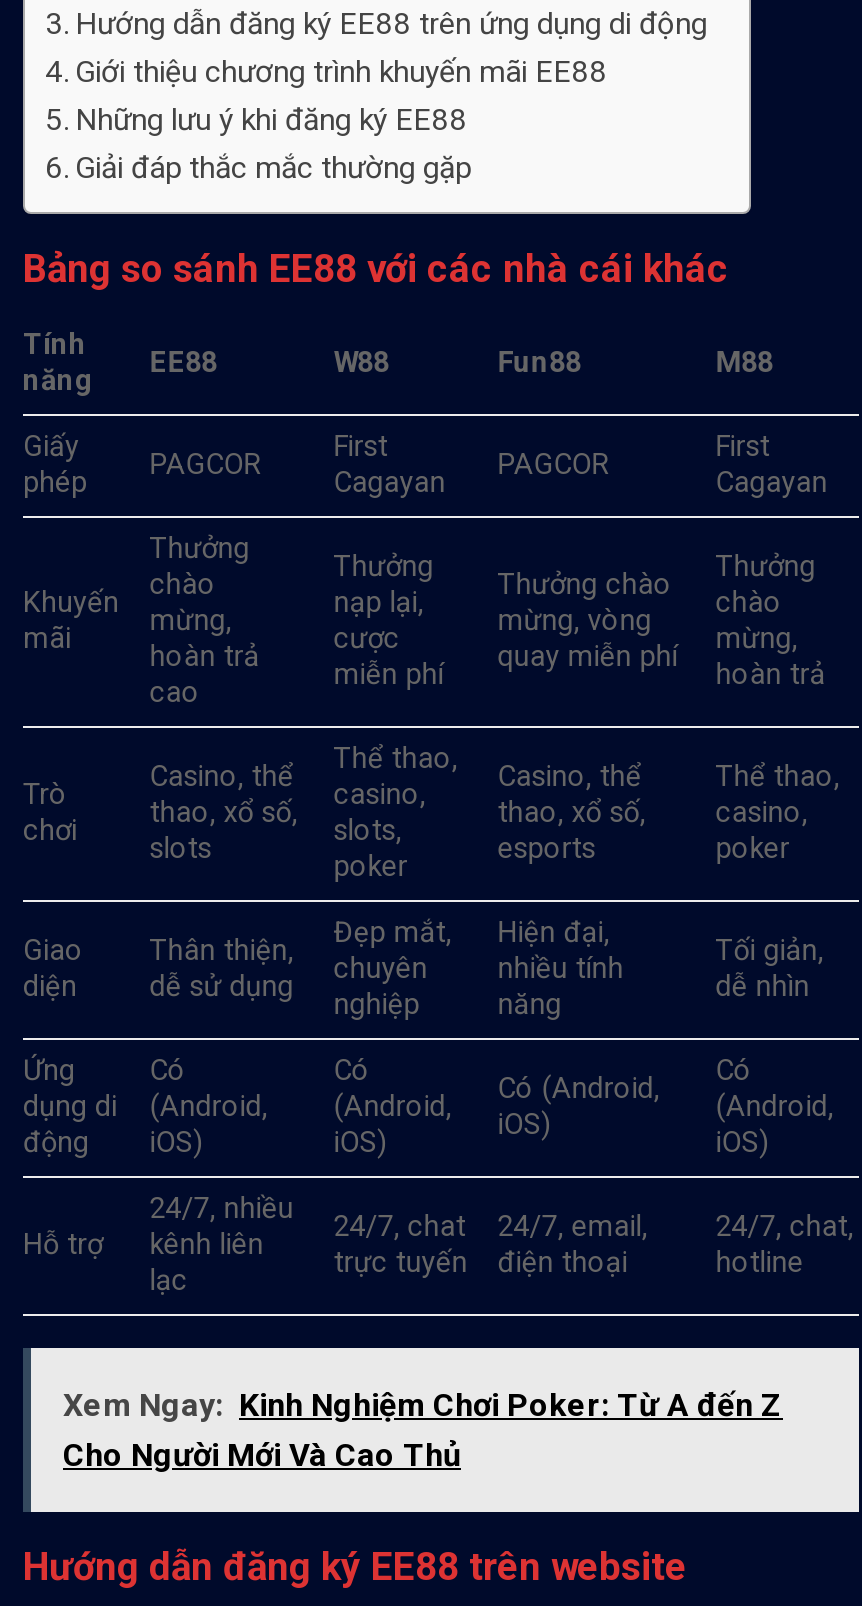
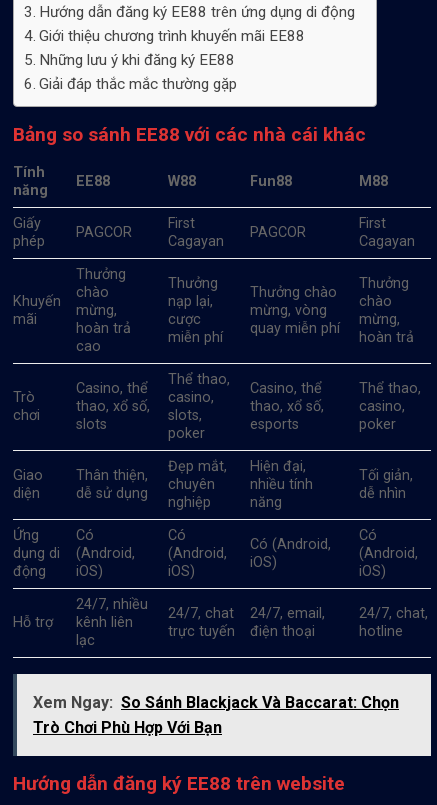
[63,1386,783,1474] Xem Ngay: Kinh Nghiệm Chơi Poker: Từ A đến Z | Cho Người Mới Và Cao Thủ -> [33,693,399,737] Xem Ngay: So Sánh Blackjack Và Baccarat: Chọn | Trò Chơi Phù Hợp Với Bạn

